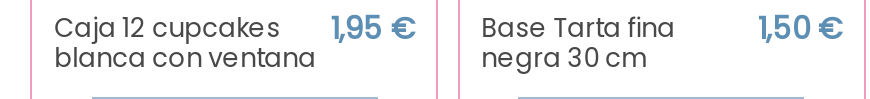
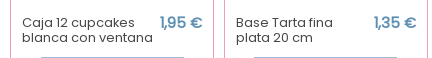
[758,9,842,49] 1,50 € -> [374,13,416,33] 1,35 €
[481,39,647,77] negra 30 cm -> [236,28,313,47] plata 20 cm

